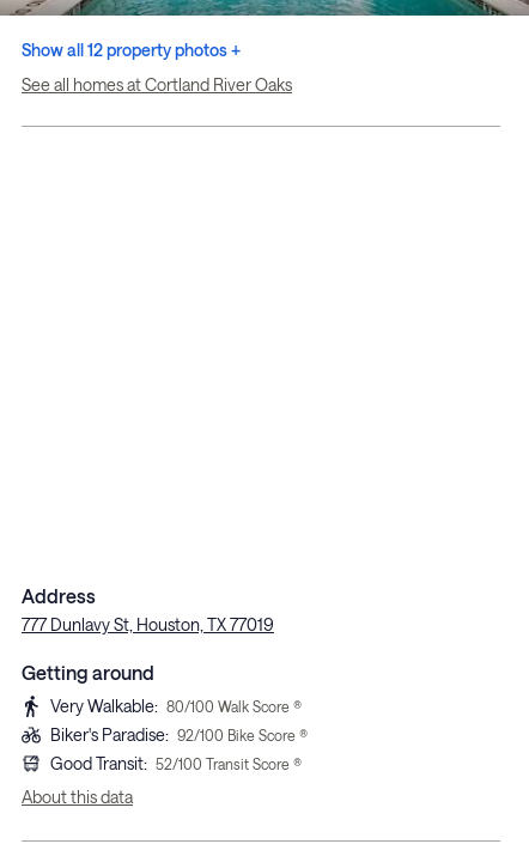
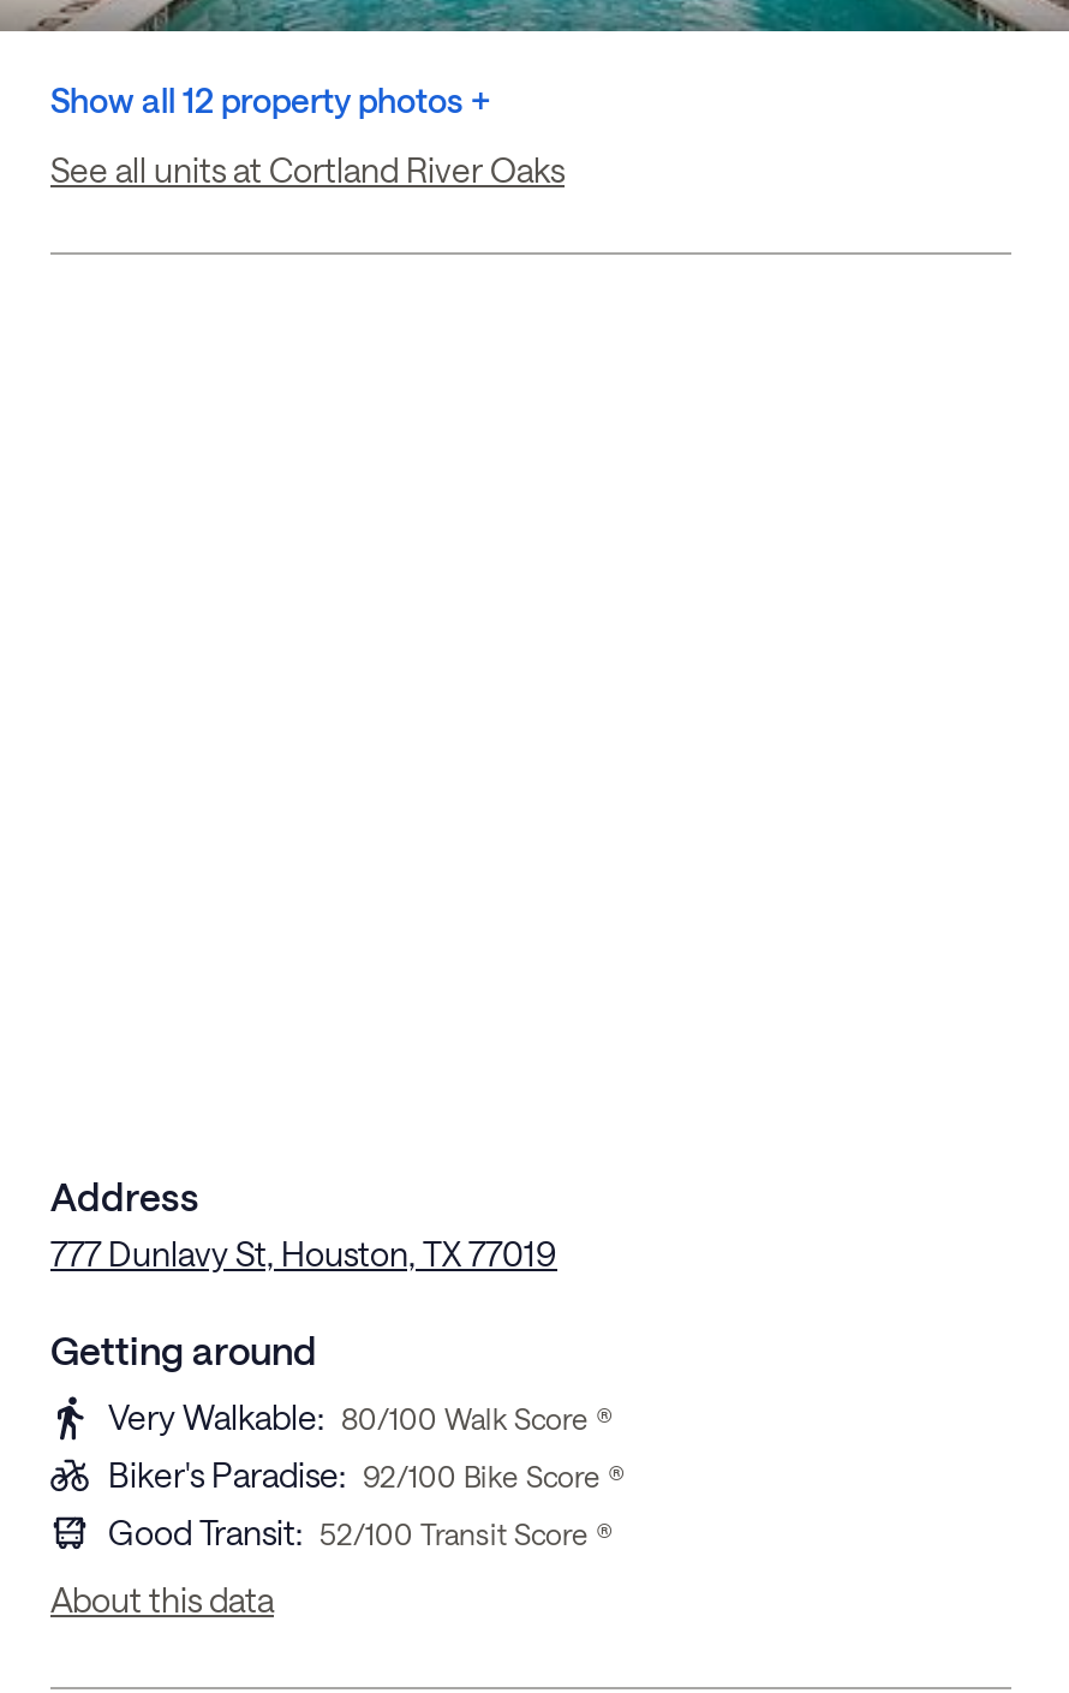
[22,74,292,94] See all homes at Cortland River Oaks -> [50,149,565,189] See all units at Cortland River Oaks

